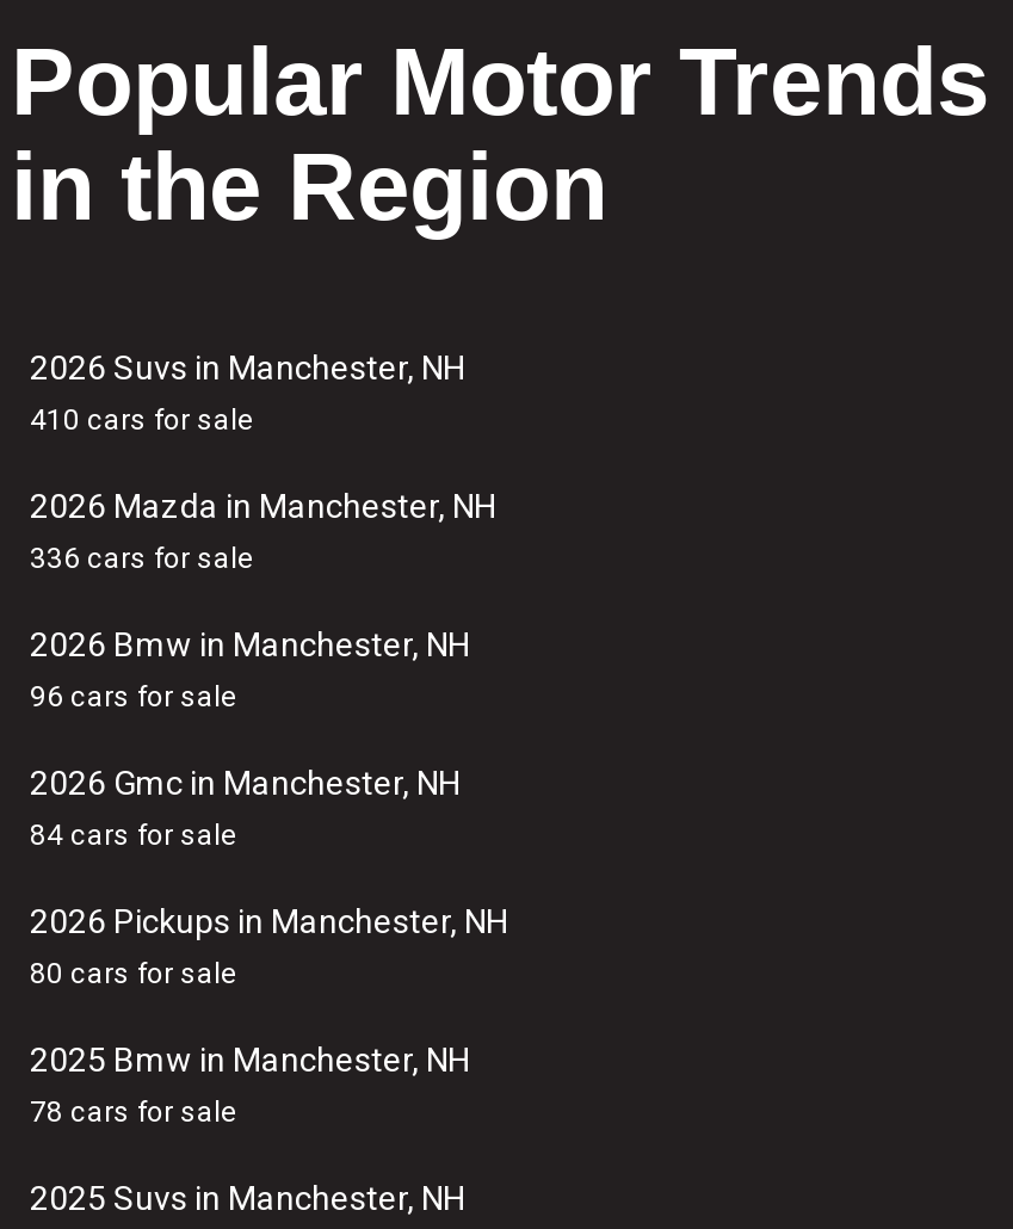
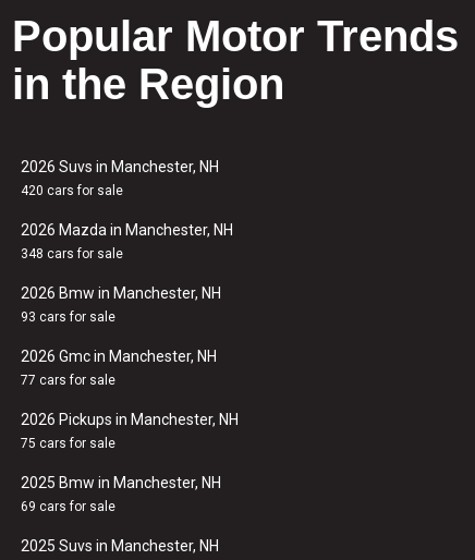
[30,403,254,437] 410 cars for sale -> [21,183,123,198] 420 cars for sale
[30,542,254,575] 336 cars for sale -> [21,246,123,261] 348 cars for sale
[30,680,237,714] 96 cars for sale -> [21,309,115,325] 93 cars for sale
[30,819,237,852] 84 cars for sale -> [21,373,115,388] 77 cars for sale
[30,957,237,990] 80 cars for sale -> [21,436,115,451] 75 cars for sale
[30,1095,237,1129] 78 cars for sale -> [21,499,115,514] 69 cars for sale

